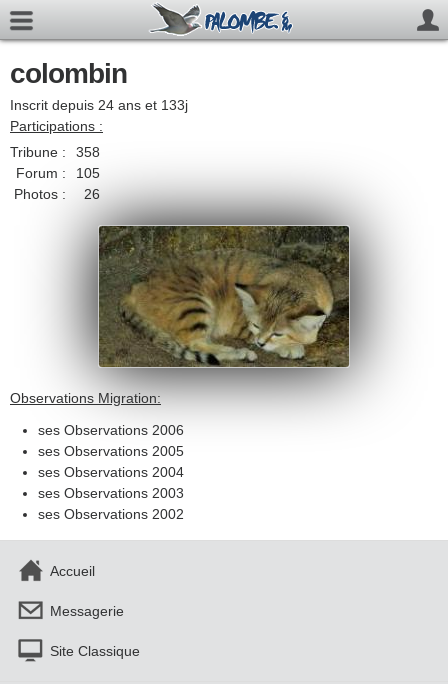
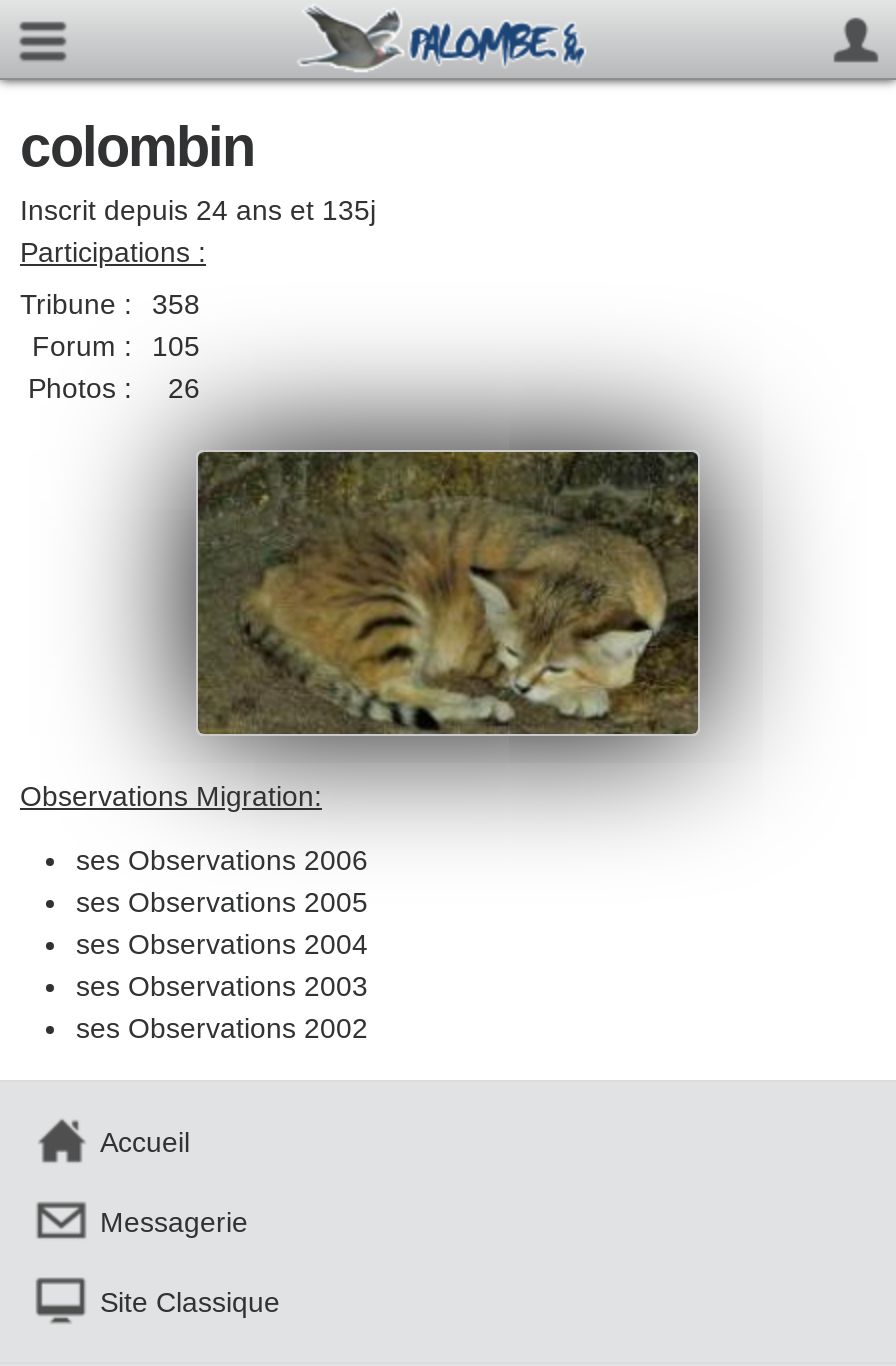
[10,97,188,113] Inscrit depuis 24 ans et 133j -> [20,194,376,226] Inscrit depuis 24 ans et 135j

